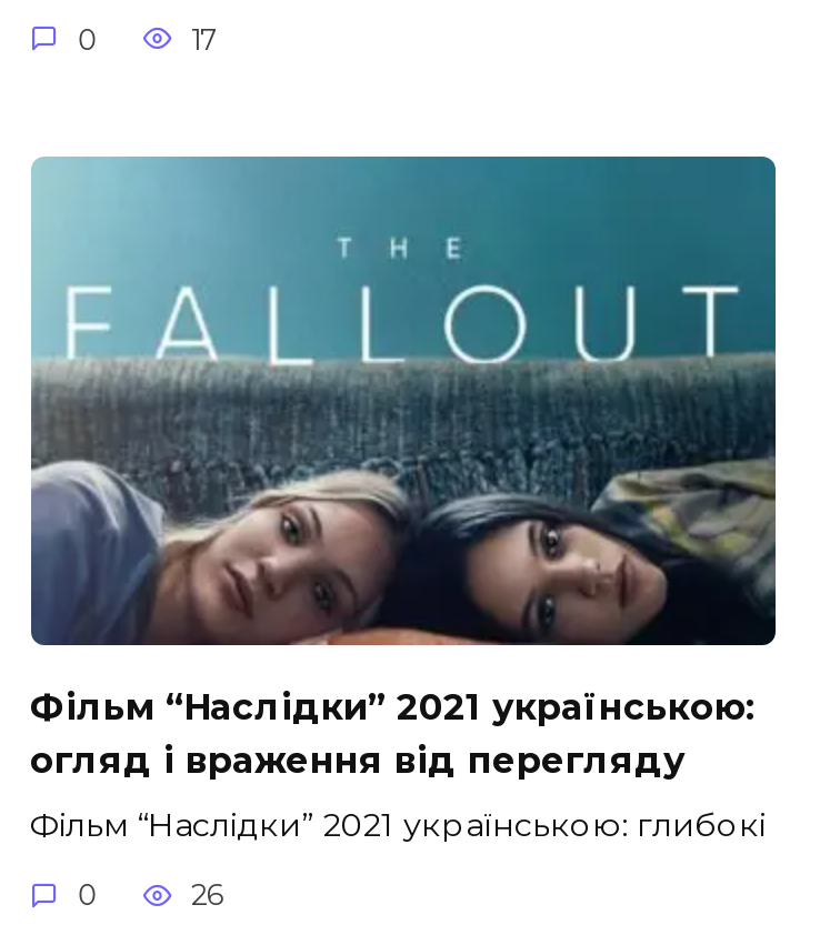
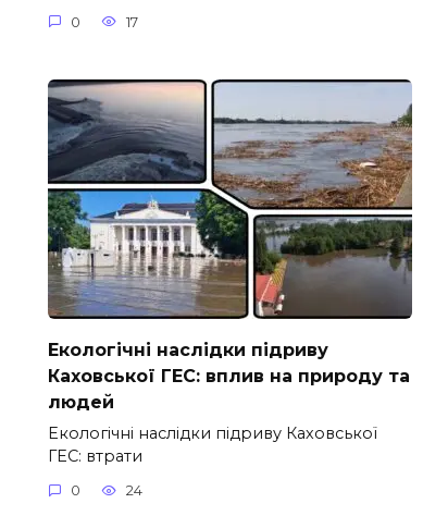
[30,154,778,781] [image] | Фільм “Наслідки” 2021 українською: | огляд і враження від перегляду -> [47,78,413,412] [image] | Екологічні наслідки підриву | Каховської ГЕС: вплив на природу та | людей
[30,804,766,844] Фільм “Наслідки” 2021 українською: глибокі -> [47,423,377,466] Екологічні наслідки підриву Каховської | ГЕС: втрати
[191,879,224,912] 26 -> [126,482,142,499] 24

